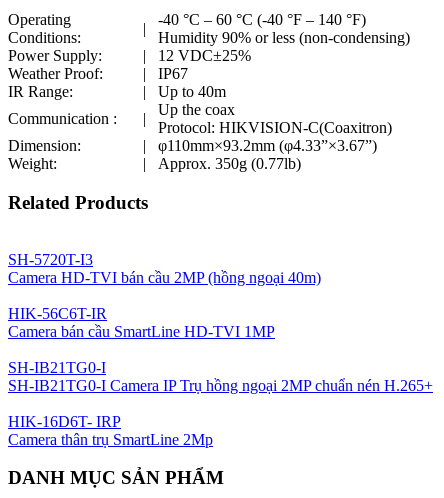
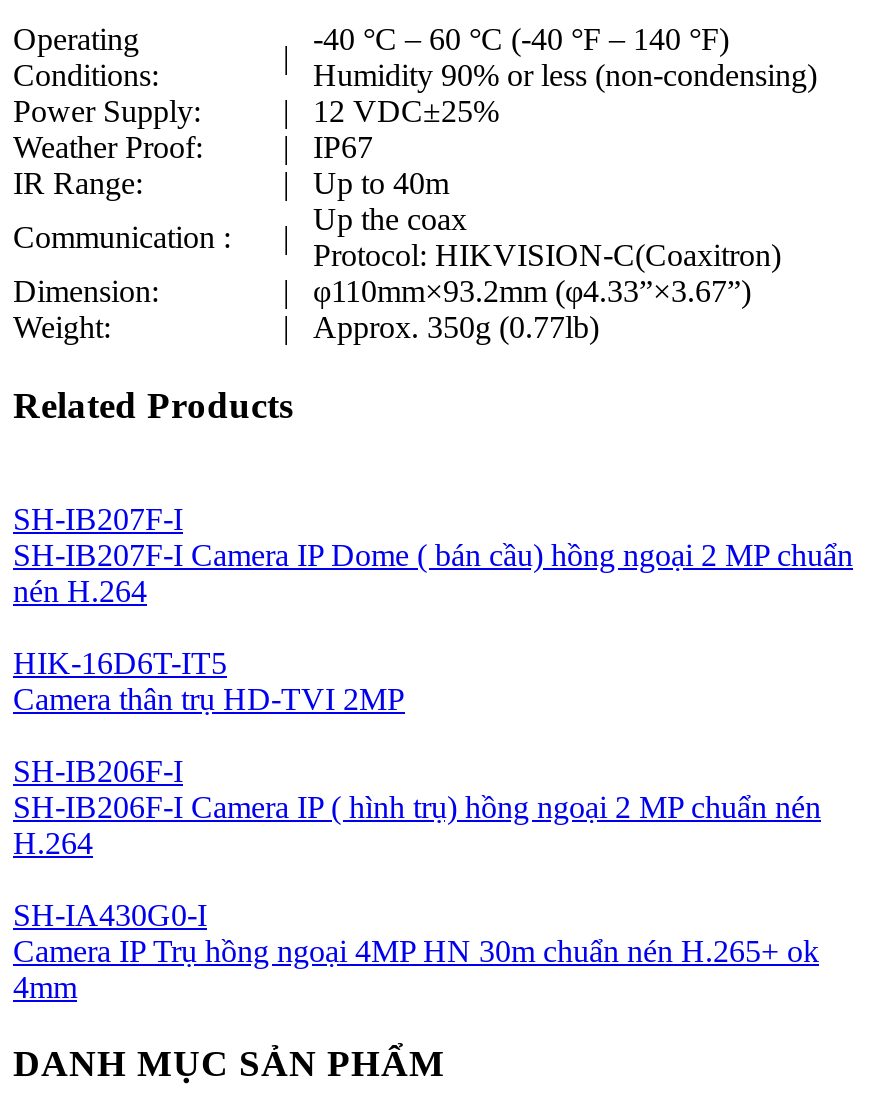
[8,250,321,285] SH-5720T-I3 | Camera HD-TVI bán cầu 2MP (hồng ngoại 40m) -> [13,501,853,607] SH-IB207F-I | SH-IB207F-I Camera IP Dome ( bán cầu) hồng ngoại 2 MP chuẩn | nén H.264
[8,304,275,339] HIK-56C6T-IR | Camera bán cầu SmartLine HD-TVI 1MP -> [13,645,405,715] HIK-16D6T-IT5 | Camera thân trụ HD-TVI 2MP
[8,358,433,393] SH-IB21TG0-I | SH-IB21TG0-I Camera IP Trụ hồng ngoại 2MP chuẩn nén H.265+ -> [13,753,821,859] SH-IB206F-I | SH-IB206F-I Camera IP ( hình trụ) hồng ngoại 2 MP chuẩn nén | H.264
[8,412,213,447] HIK-16D6T- IRP | Camera thân trụ SmartLine 2Mp -> [13,897,819,1003] SH-IA430G0-I | Camera IP Trụ hồng ngoại 4MP HN 30m chuẩn nén H.265+ ok | 4mm

